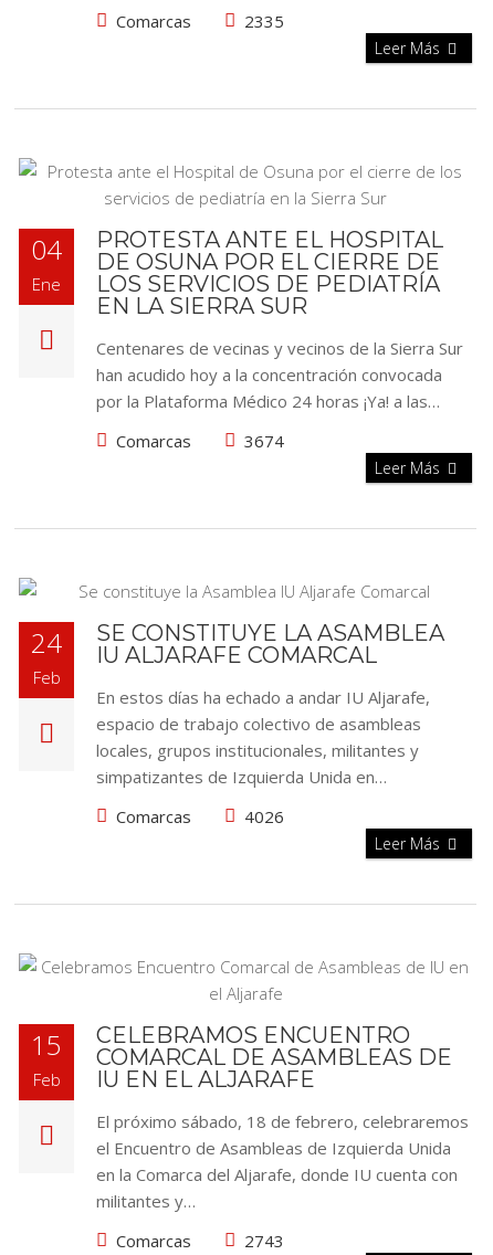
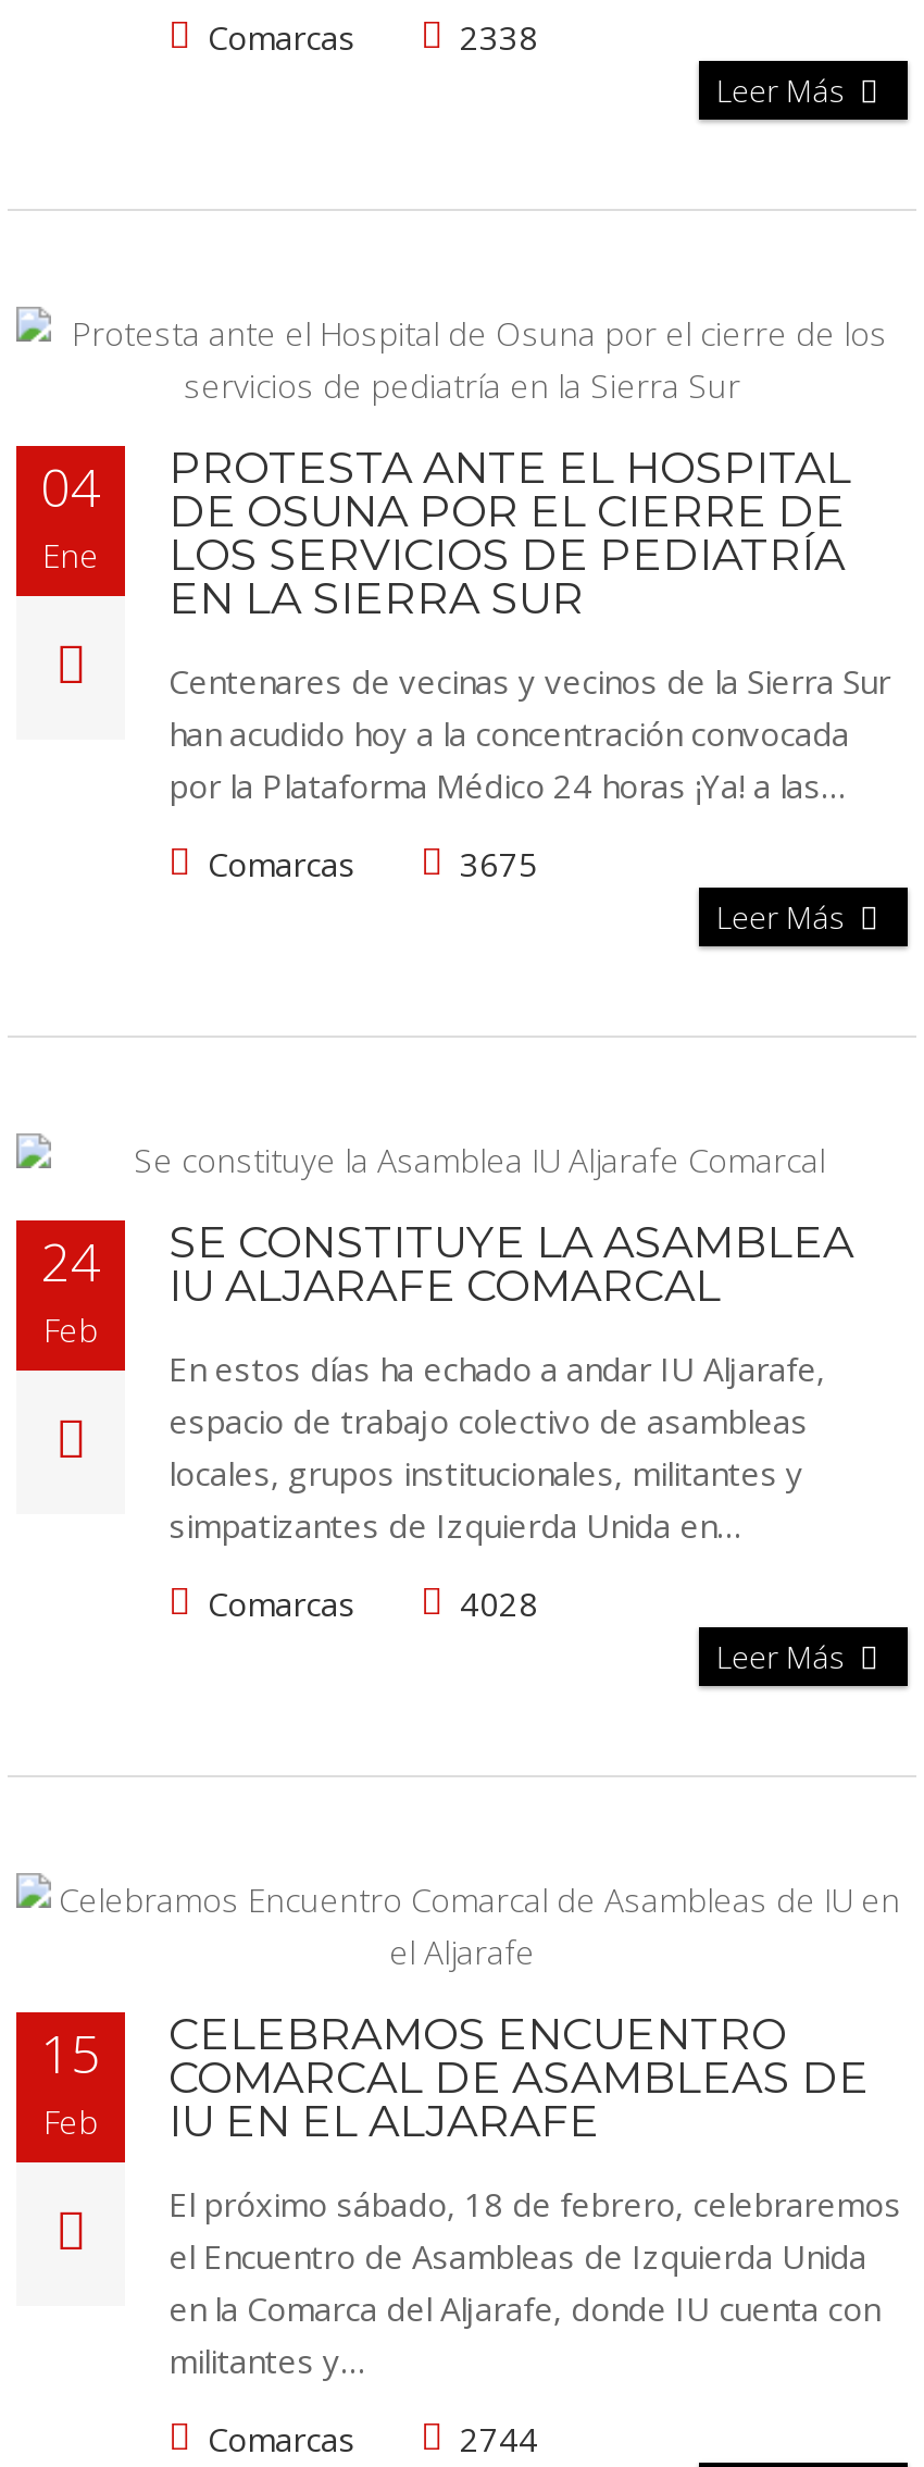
[244,10,284,32] 2335 -> [460,15,538,59] 2338
[244,430,284,452] 3674 -> [460,842,538,885] 3675
[244,805,284,827] 4026 -> [460,1582,538,1625] 4028
[244,1230,284,1252] 2743 -> [460,2417,538,2460] 2744

